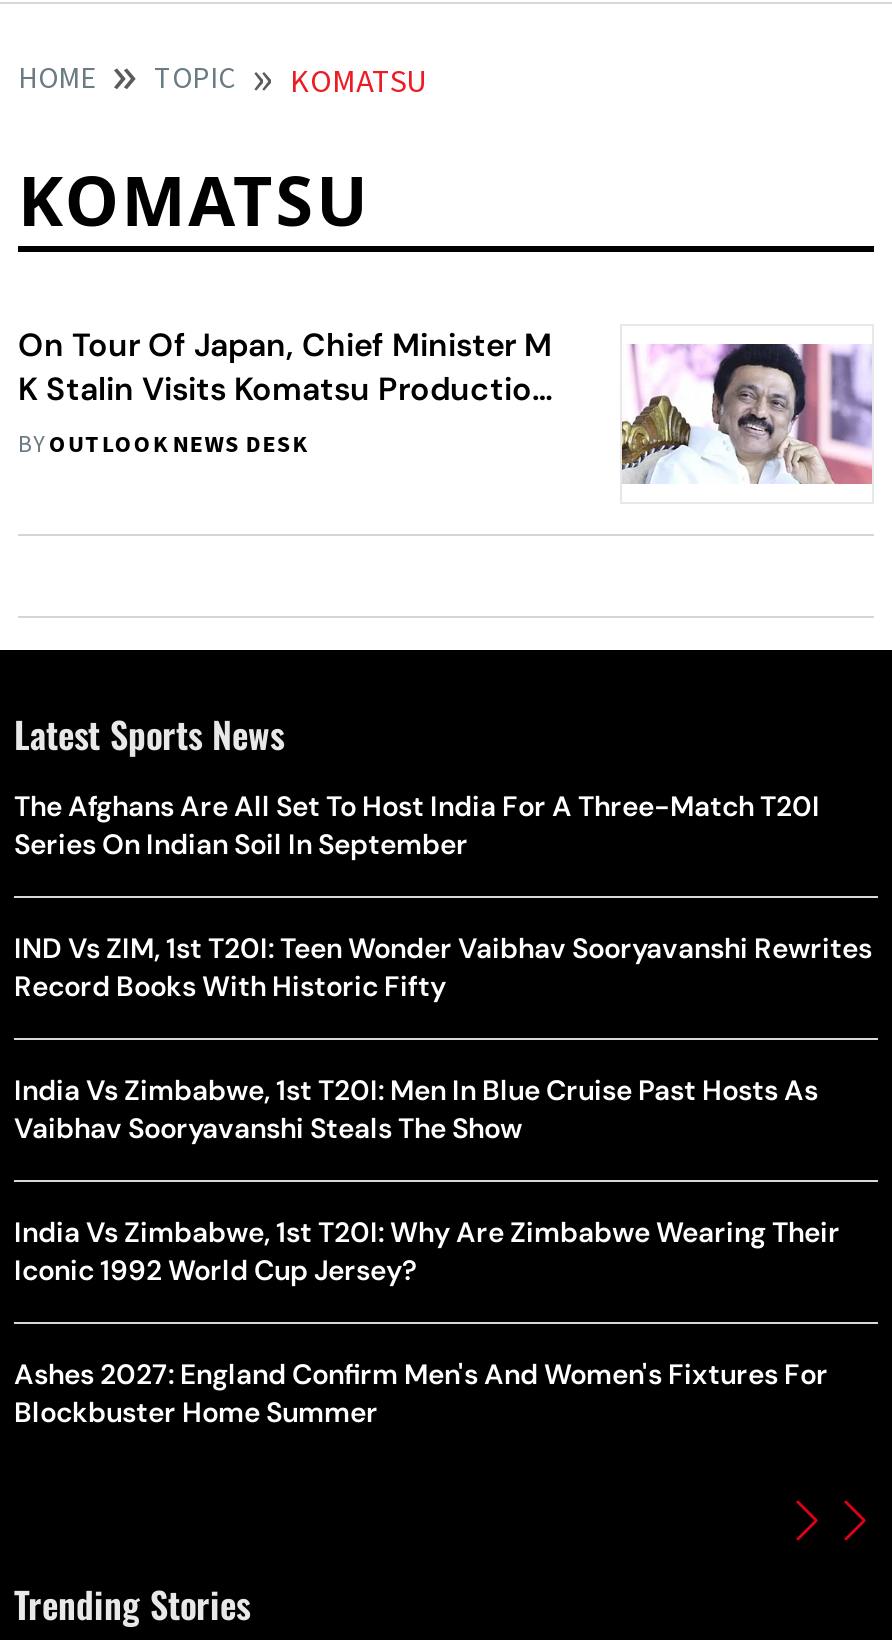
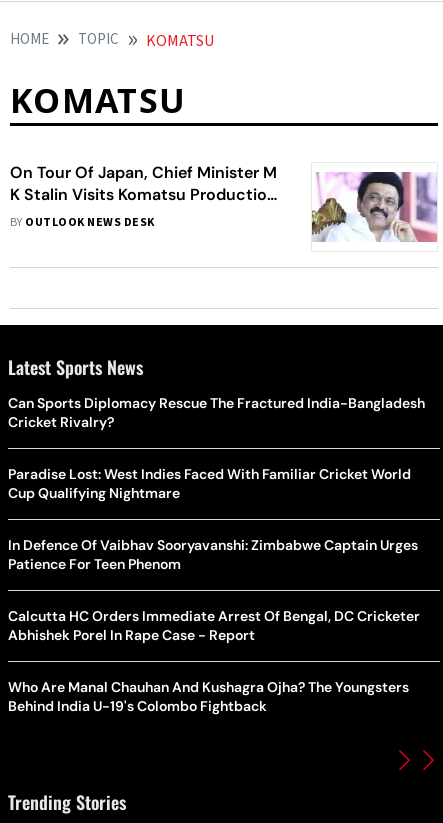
[14,788,820,862] The Afghans Are All Set To Host India For A Three-Match T20I | Series On Indian Soil In September -> [8,394,425,431] Can Sports Diplomacy Rescue The Fractured India-Bangladesh | Cricket Rivalry?
[14,930,872,1004] IND Vs ZIM, 1st T20I: Teen Wonder Vaibhav Sooryavanshi Rewrites | Record Books With Historic Fifty -> [8,465,411,502] Paradise Lost: West Indies Faced With Familiar Cricket World | Cup Qualifying Nightmare
[14,1072,818,1146] India Vs Zimbabwe, 1st T20I: Men In Blue Cruise Past Hosts As | Vaibhav Sooryavanshi Steals The Show -> [8,536,418,573] In Defence Of Vaibhav Sooryavanshi: Zimbabwe Captain Urges | Patience For Teen Phenom
[14,1214,840,1288] India Vs Zimbabwe, 1st T20I: Why Are Zimbabwe Wearing Their | Iconic 1992 World Cup Jersey? -> [8,607,420,644] Calcutta HC Orders Immediate Arrest Of Bengal, DC Cricketer | Abhishek Porel In Rape Case - Report
[14,1356,828,1430] Ashes 2027: England Confirm Men's And Women's Fixtures For | Blockbuster Home Summer -> [8,678,409,715] Who Are Manal Chauhan And Kushagra Ojha? The Youngsters | Behind India U-19's Colombo Fightback

